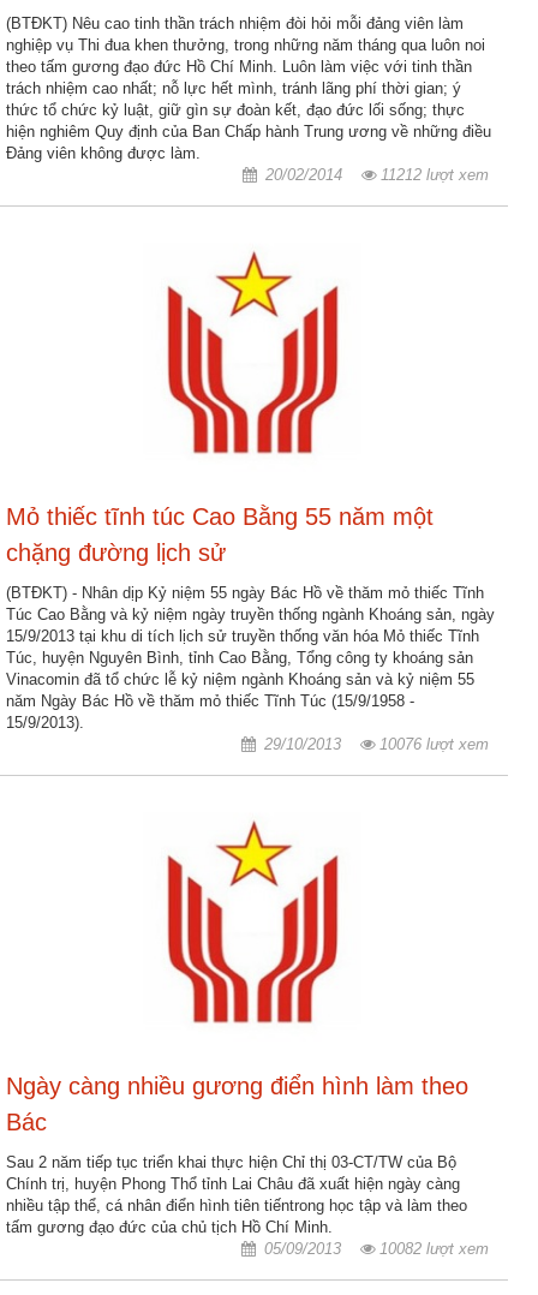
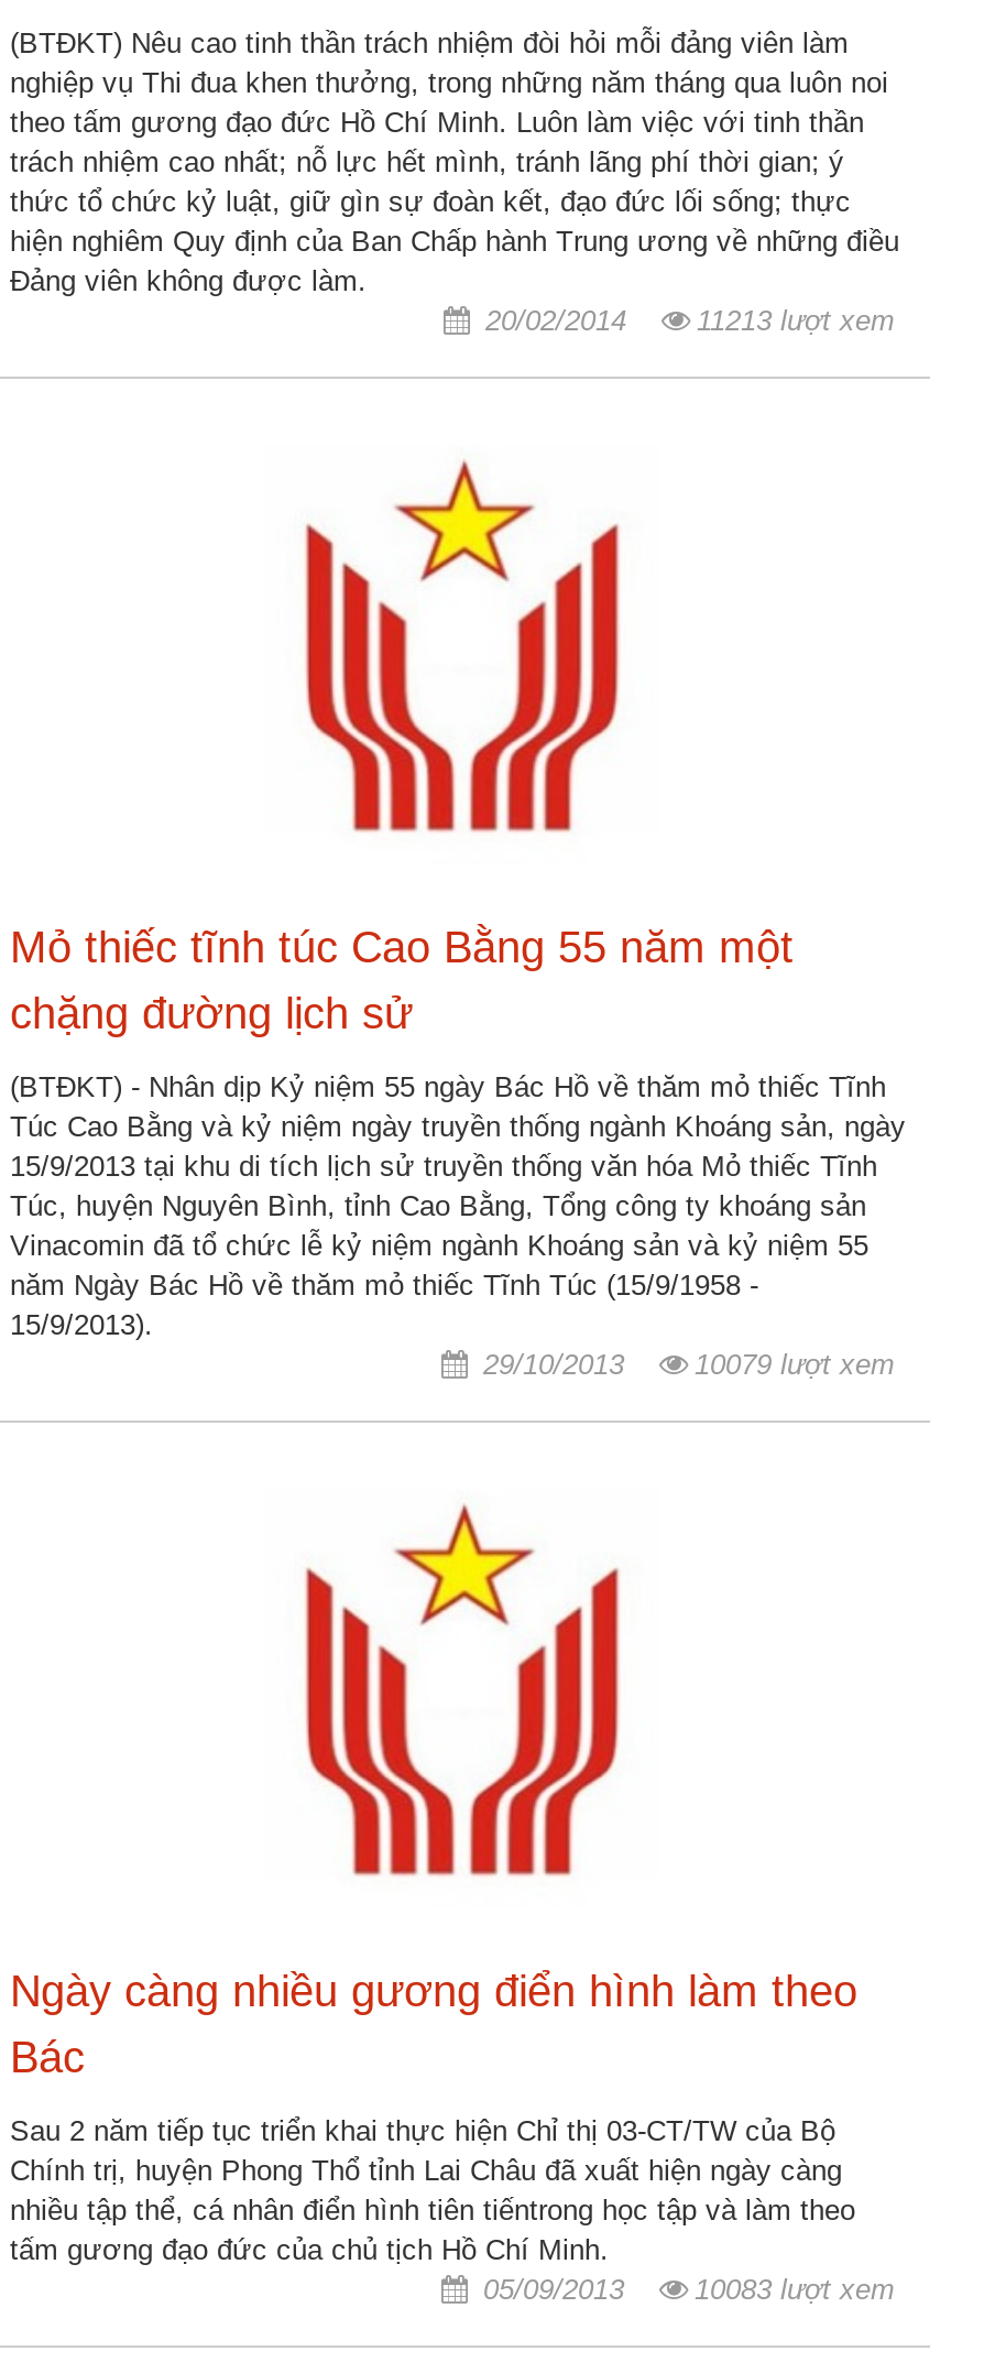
[261,166,489,184] 20/02/2014 11212 lượt xem -> [477,304,895,337] 20/02/2014 11213 lượt xem
[259,735,489,753] 29/10/2013 10076 lượt xem -> [474,1347,895,1380] 29/10/2013 10079 lượt xem
[259,1239,489,1257] 05/09/2013 10082 lượt xem -> [474,2272,895,2305] 05/09/2013 10083 lượt xem

